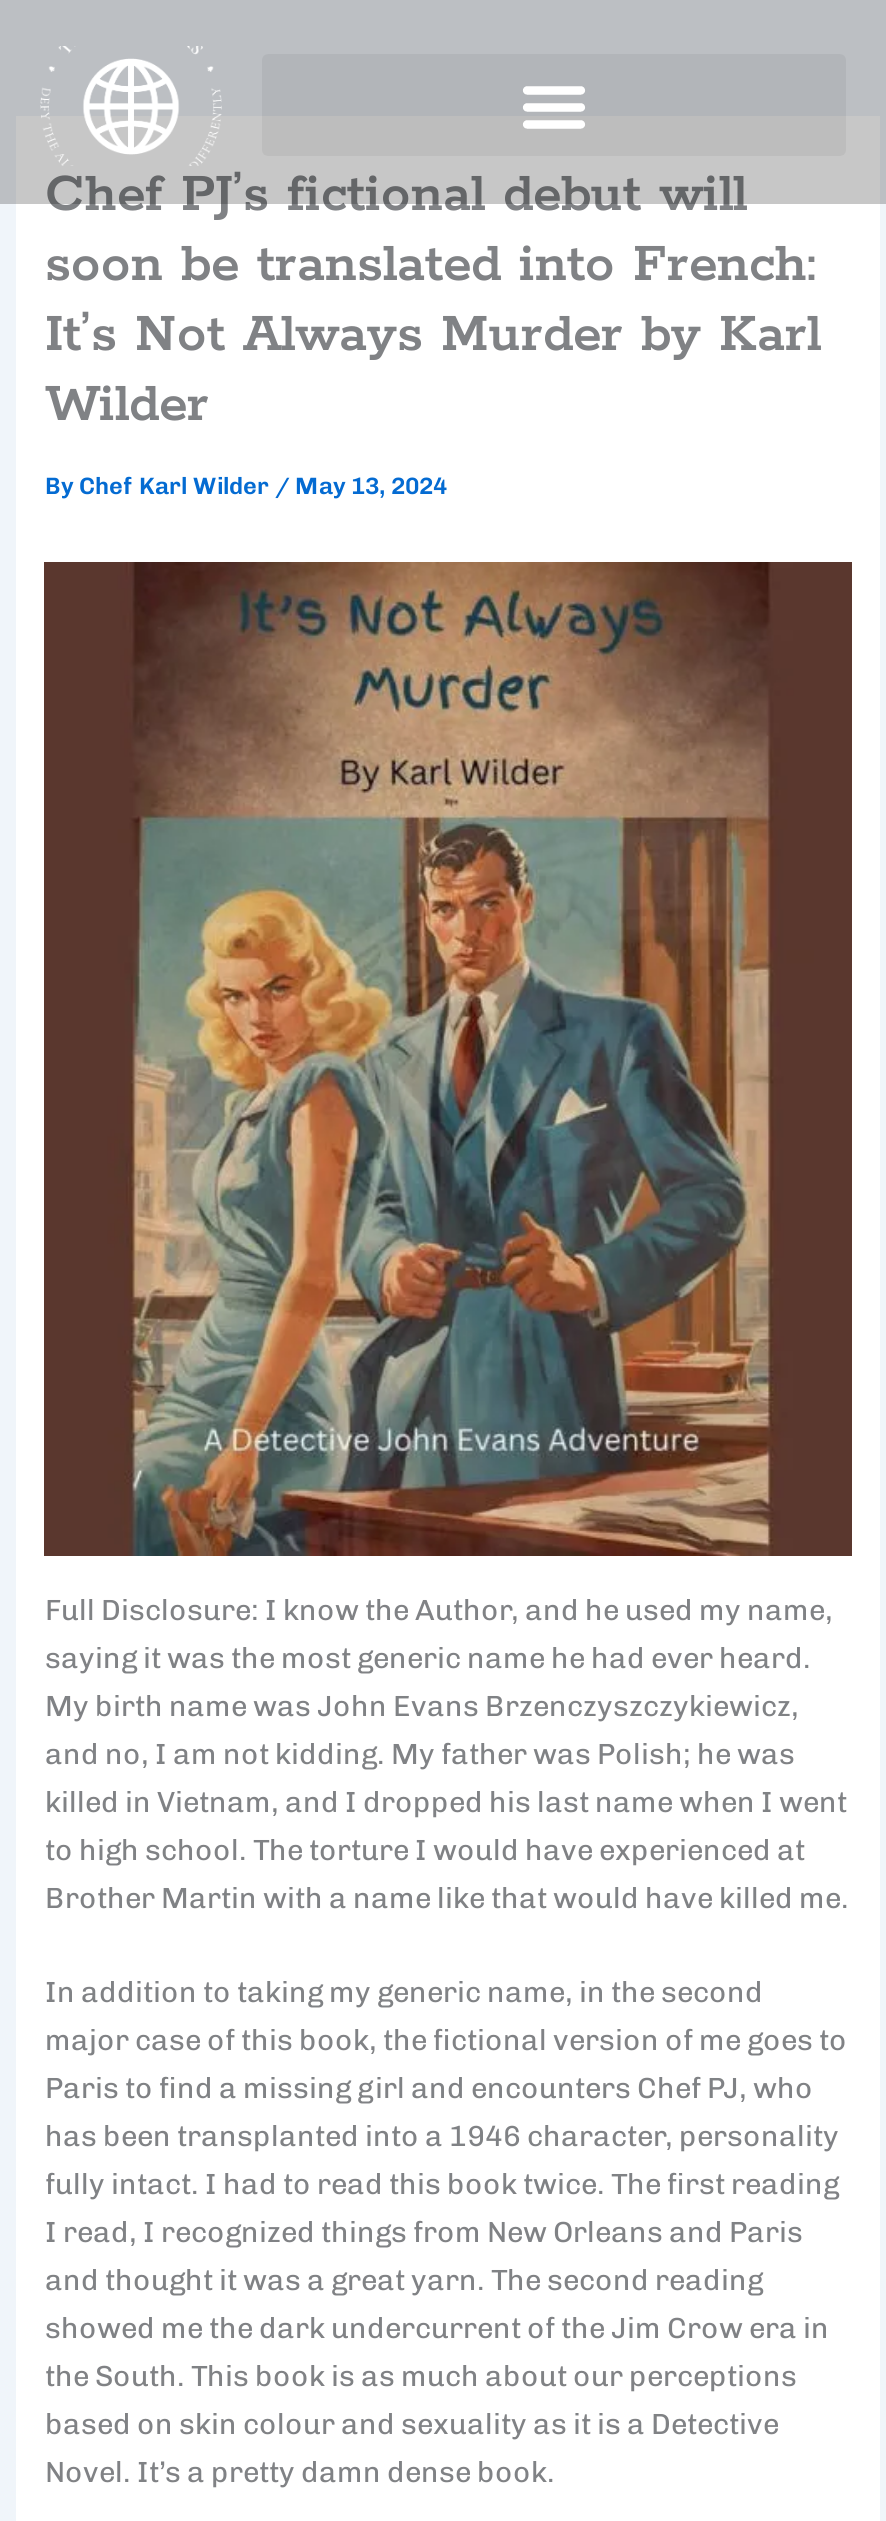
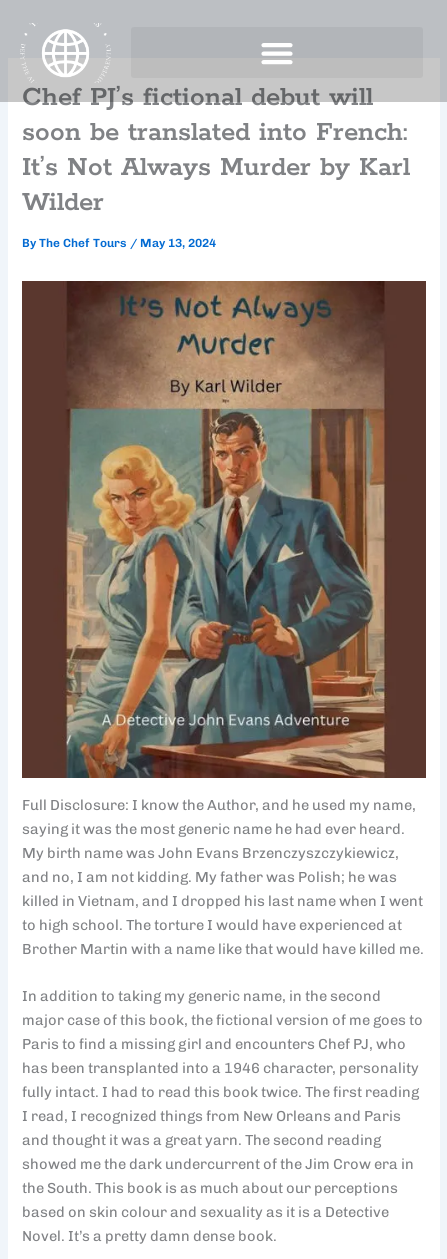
[45,472,447,500] By Chef Karl Wilder / May 13, 2024 -> [22,236,216,250] By The Chef Tours / May 13, 2024

